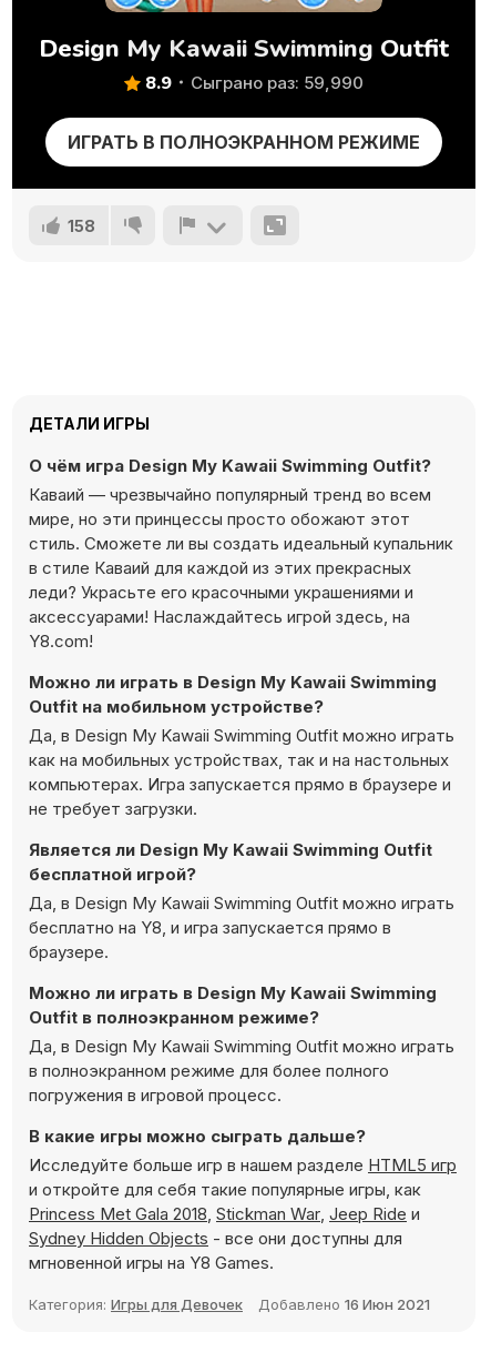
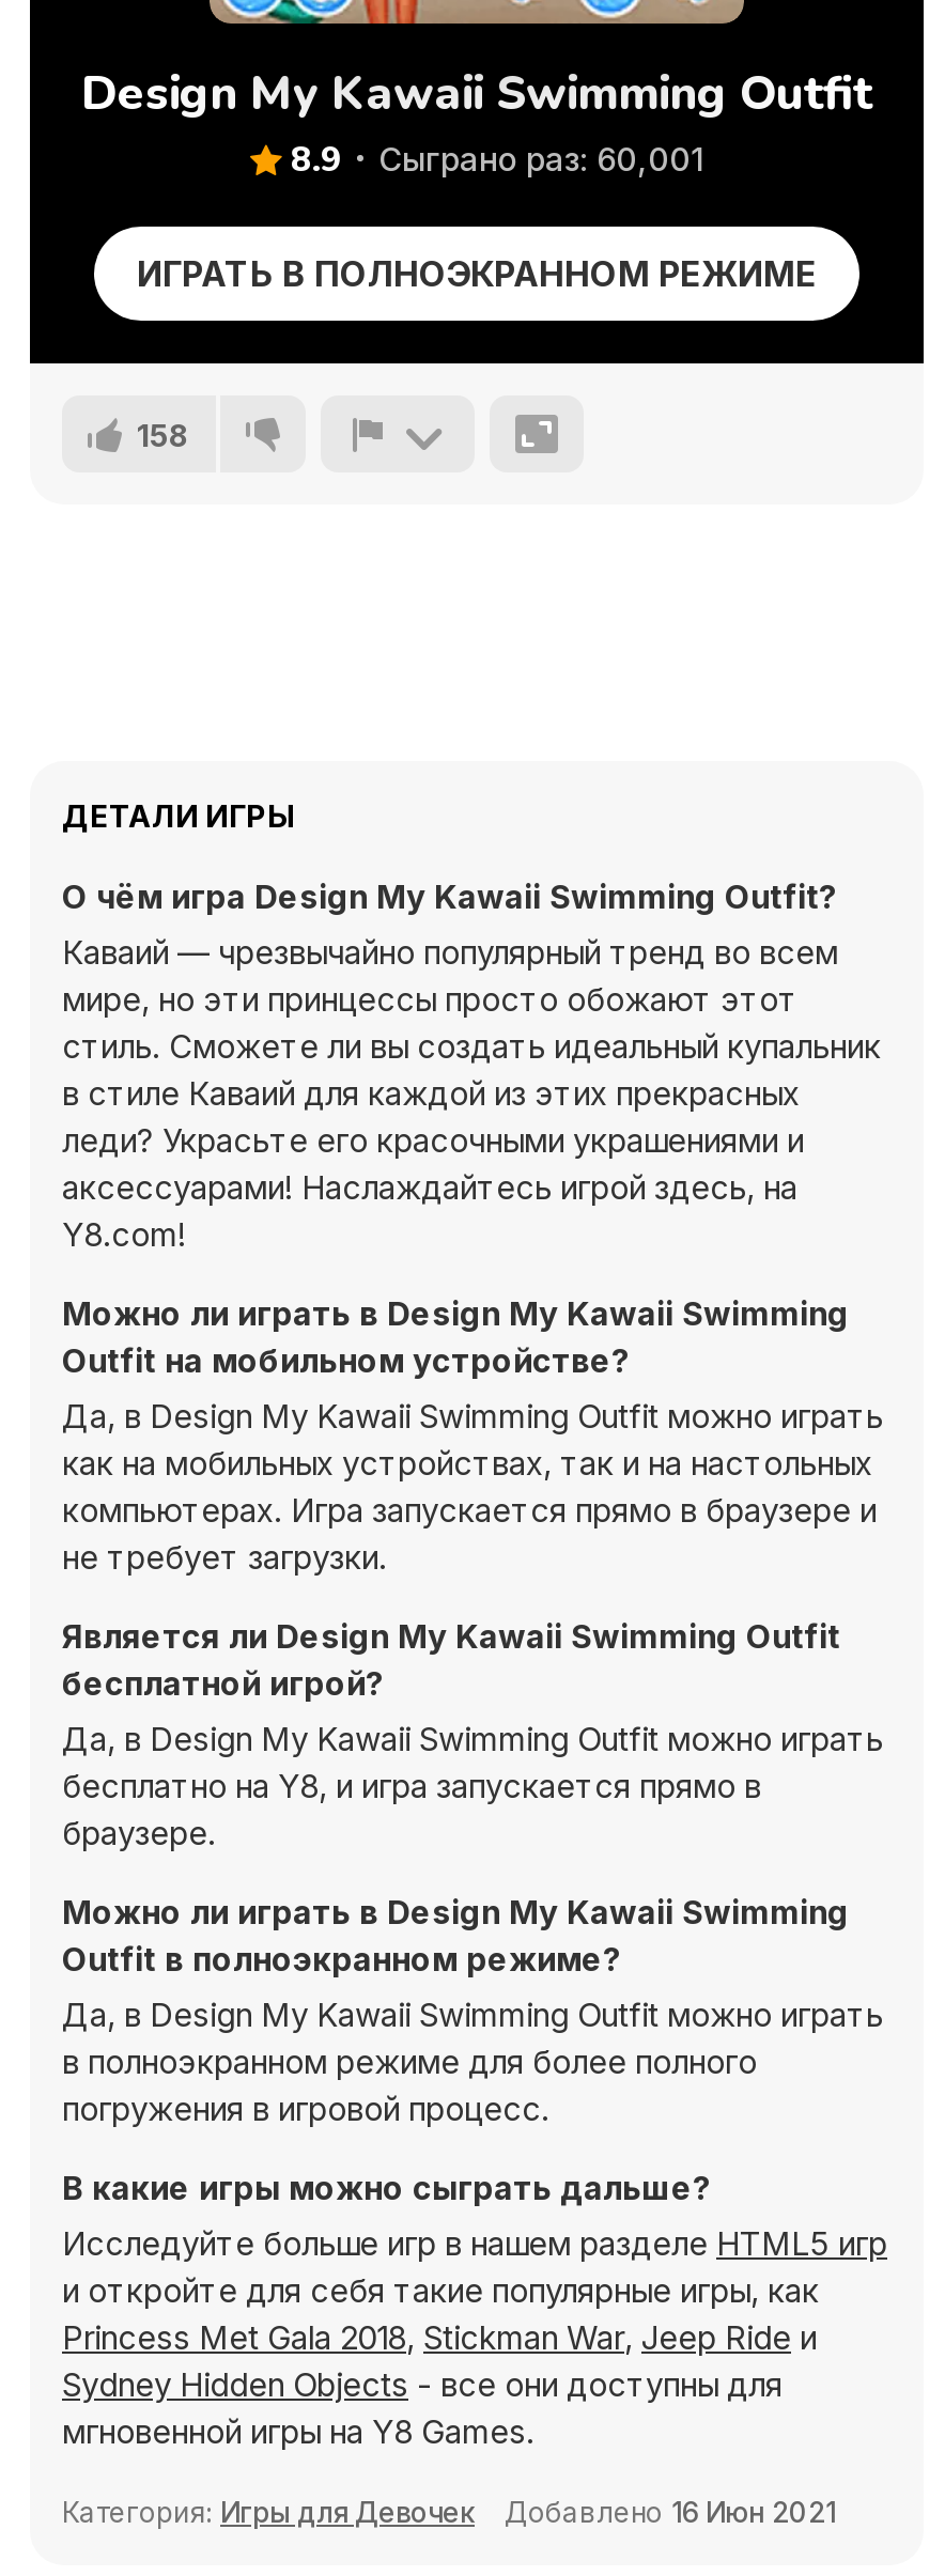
[145,71,364,95] 8.9 Сыграно раз: 59,990 -> [291,137,703,184] 8.9 Сыграно раз: 60,001

